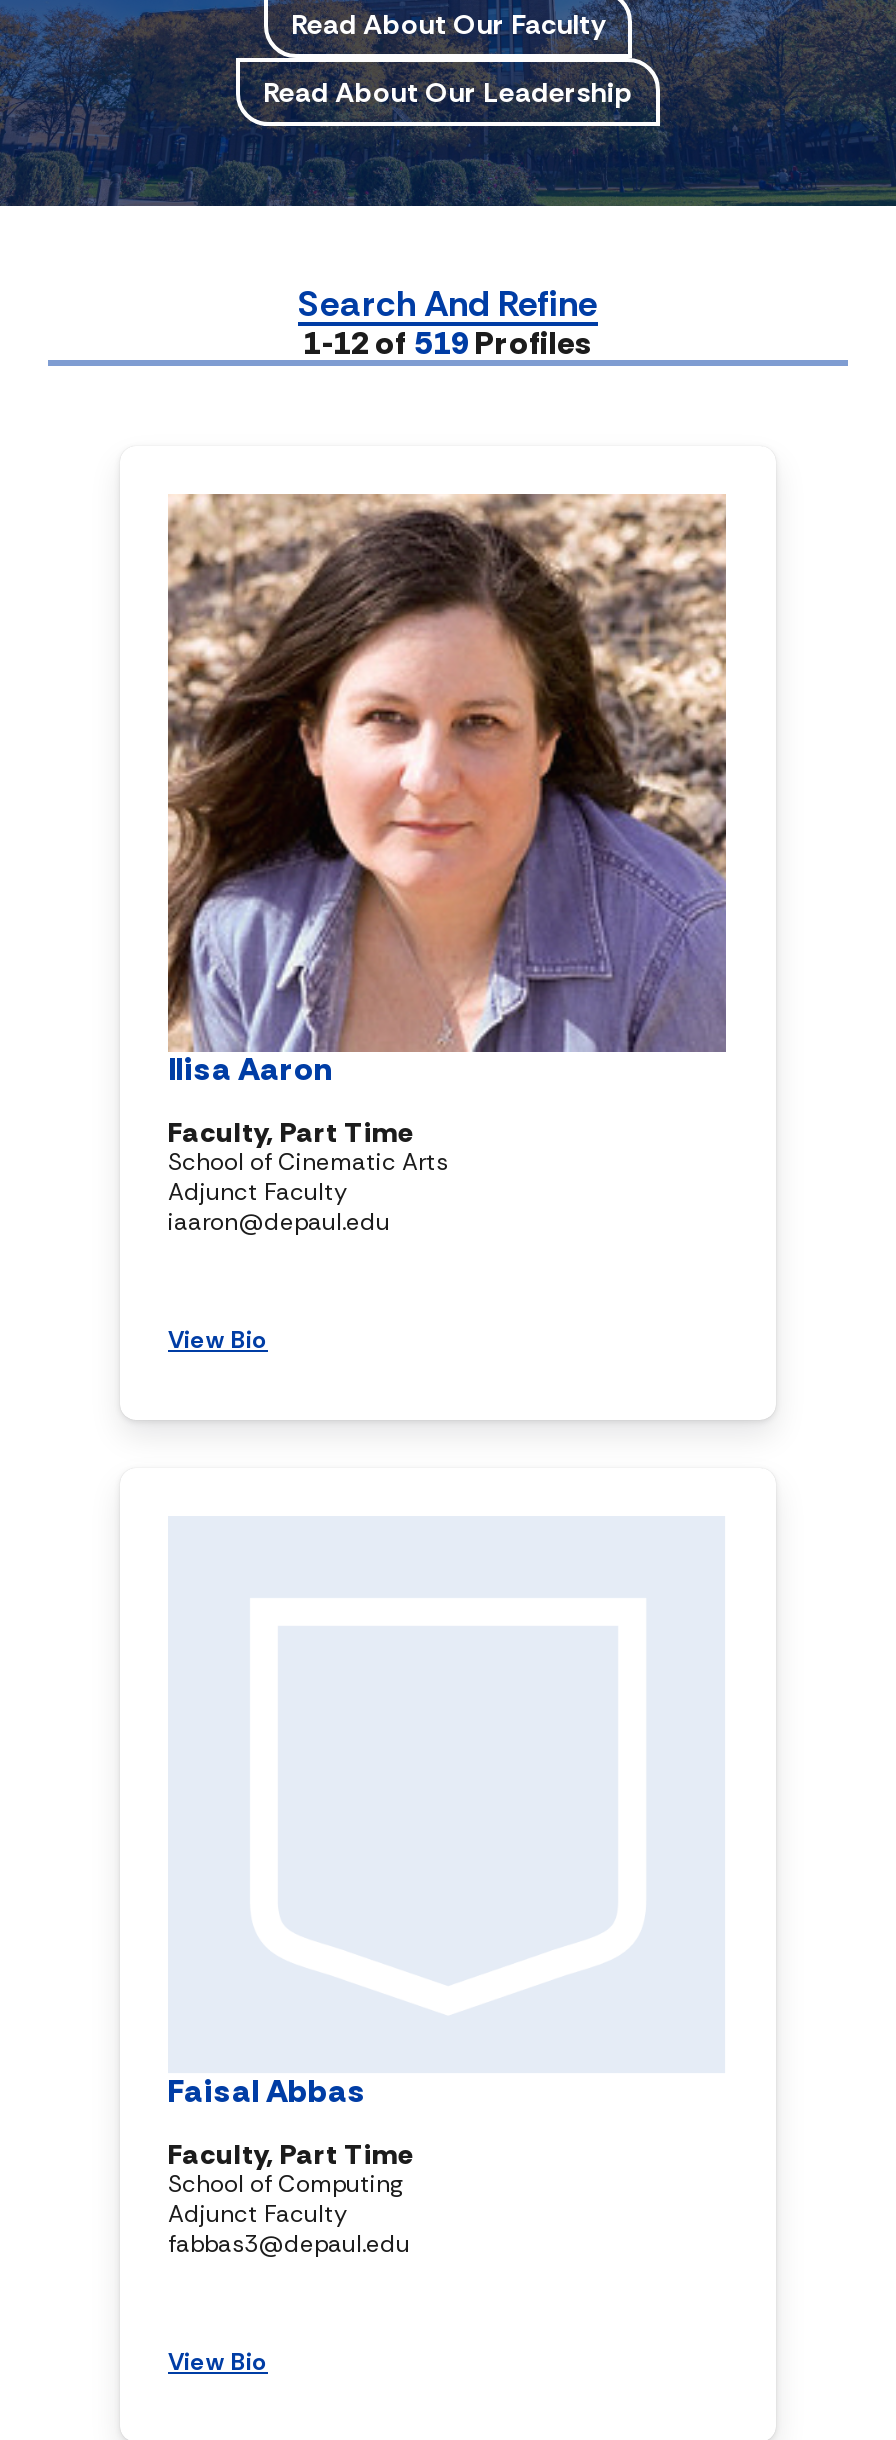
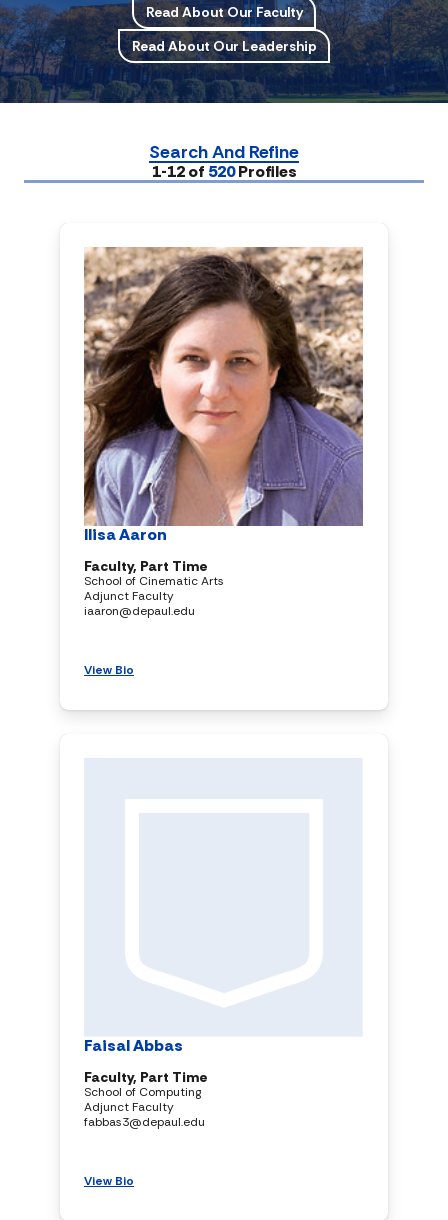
[303,321,593,363] 1-12 of519Profiles -> [151,161,296,182] 1-12 of520Profiles

